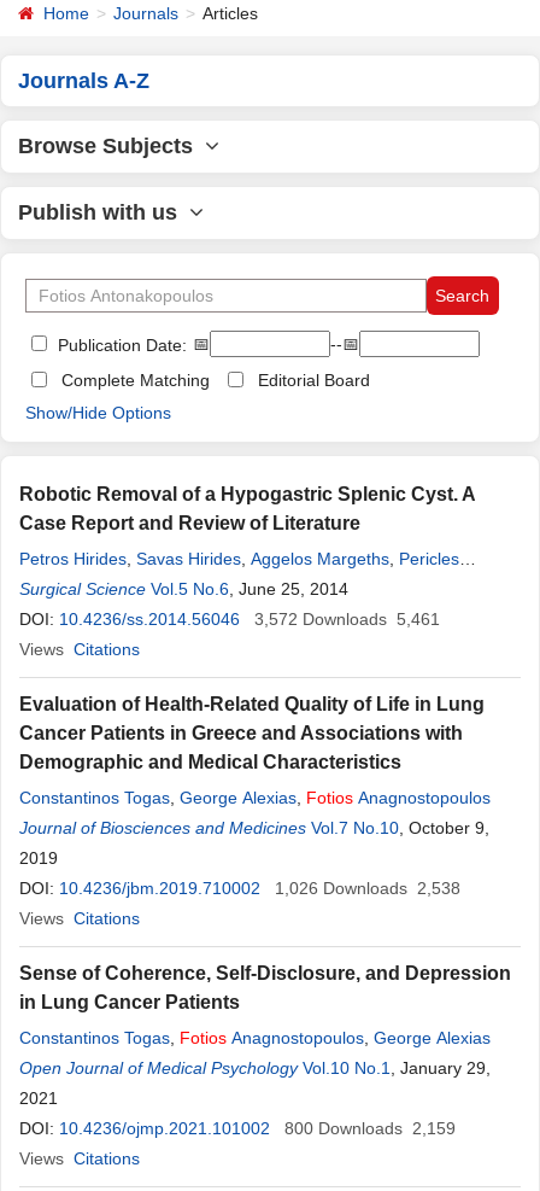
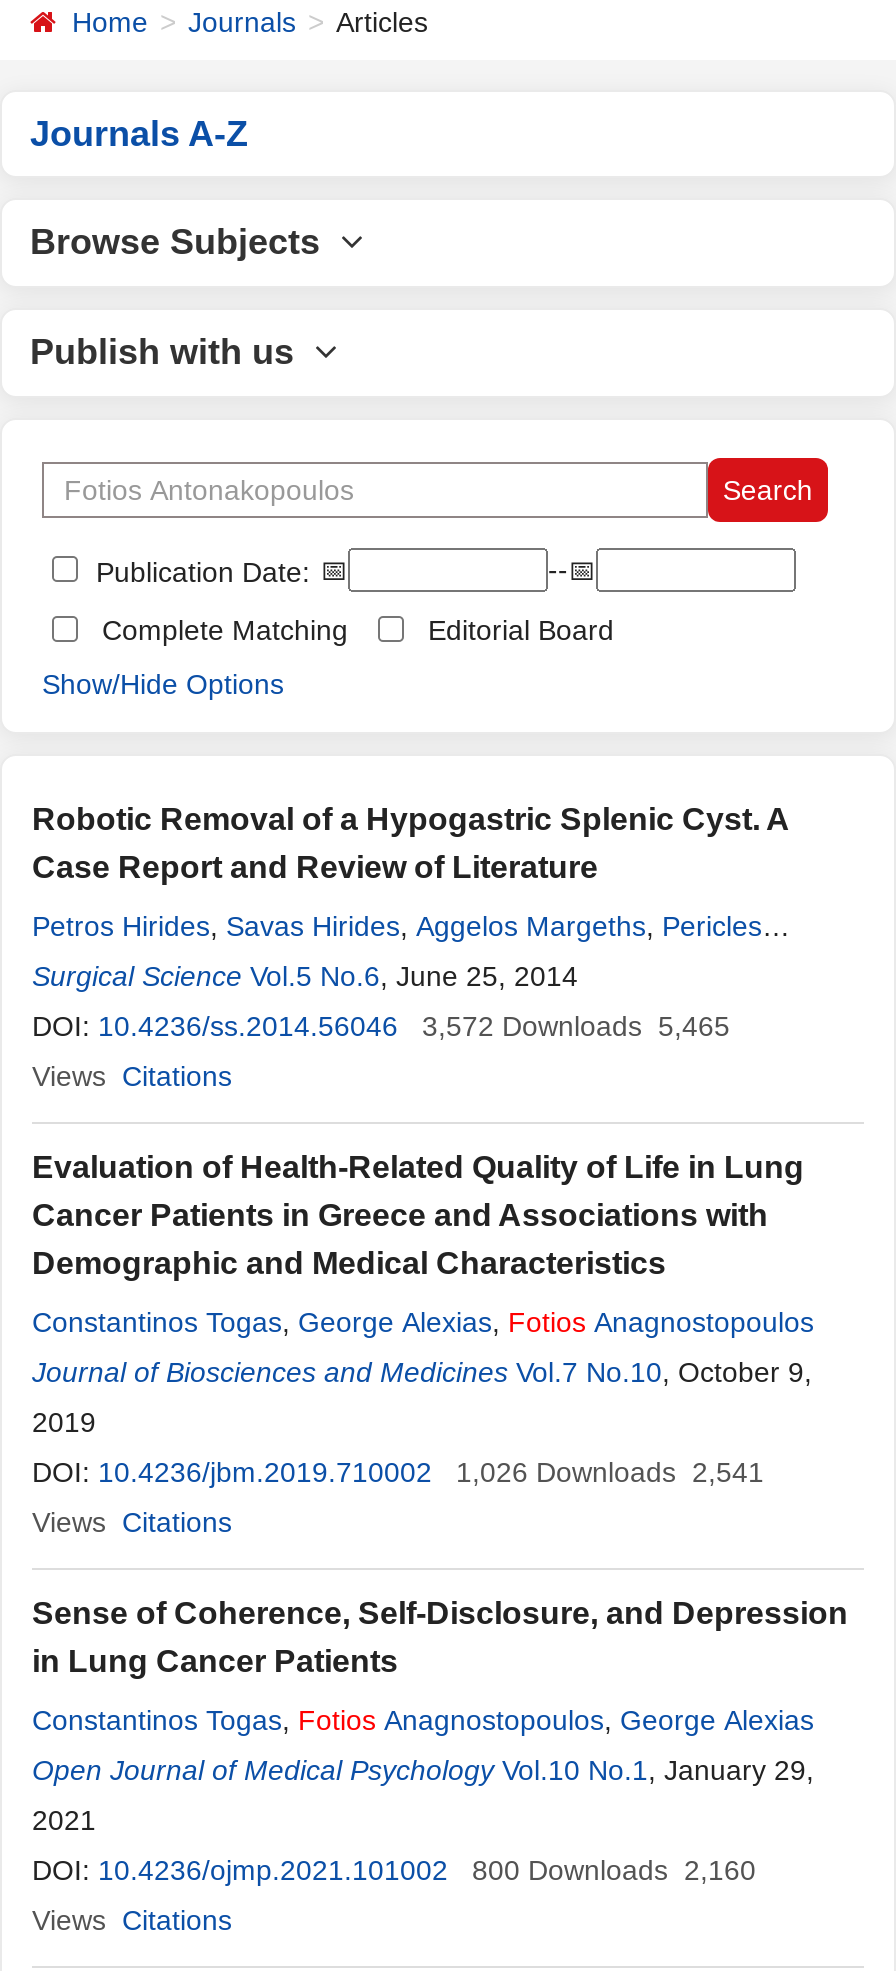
[254,609,440,629] 3,572 Downloads 5,461 -> [422,1010,730,1042] 3,572 Downloads 5,465
[19,878,460,898] DOI: 10.4236/jbm.2019.710002 1,026 Downloads 2,538 -> [32,1456,764,1488] DOI: 10.4236/jbm.2019.710002 1,026 Downloads 2,541
[19,1119,456,1138] DOI: 10.4236/ojmp.2021.101002 800 Downloads 2,159 -> [32,1854,756,1886] DOI: 10.4236/ojmp.2021.101002 800 Downloads 2,160

